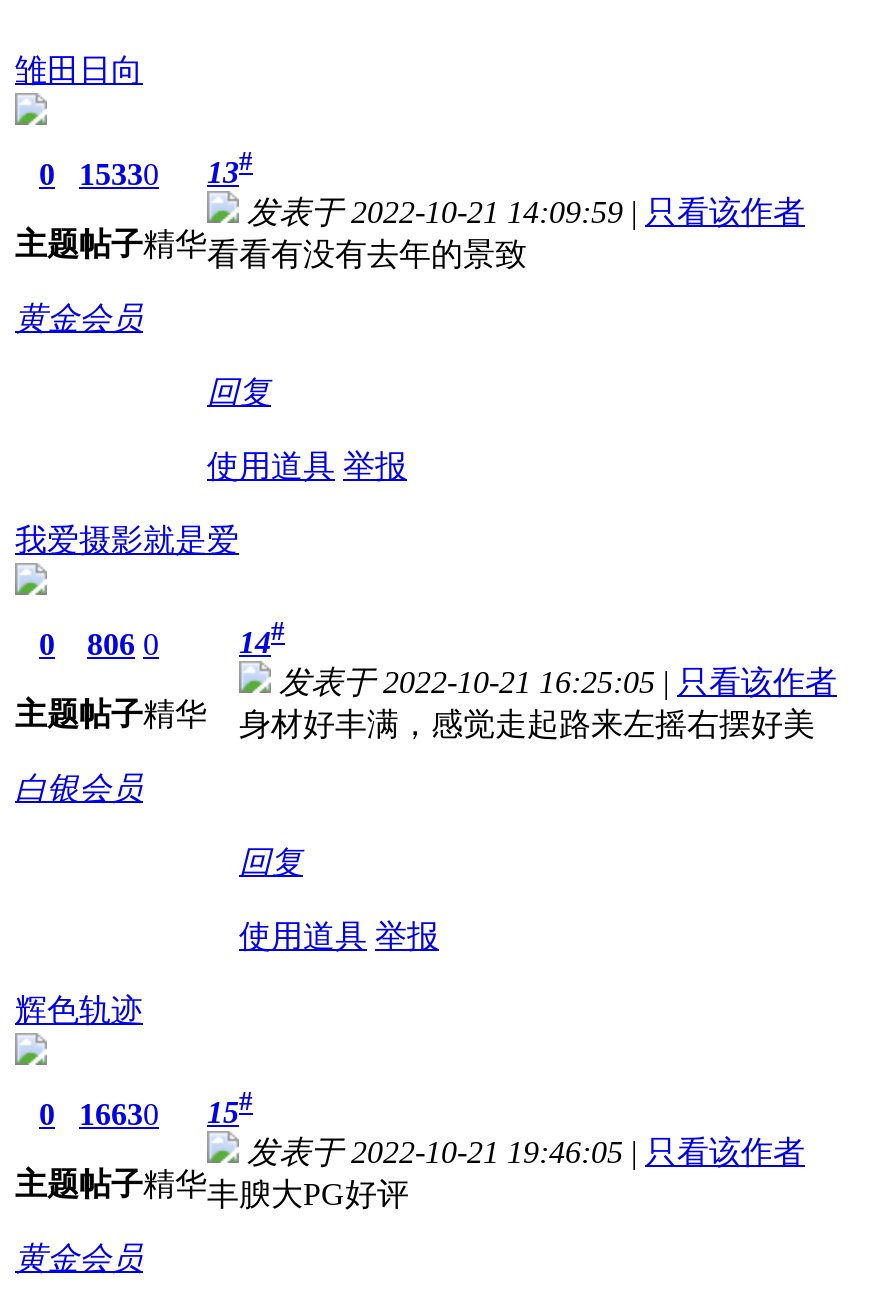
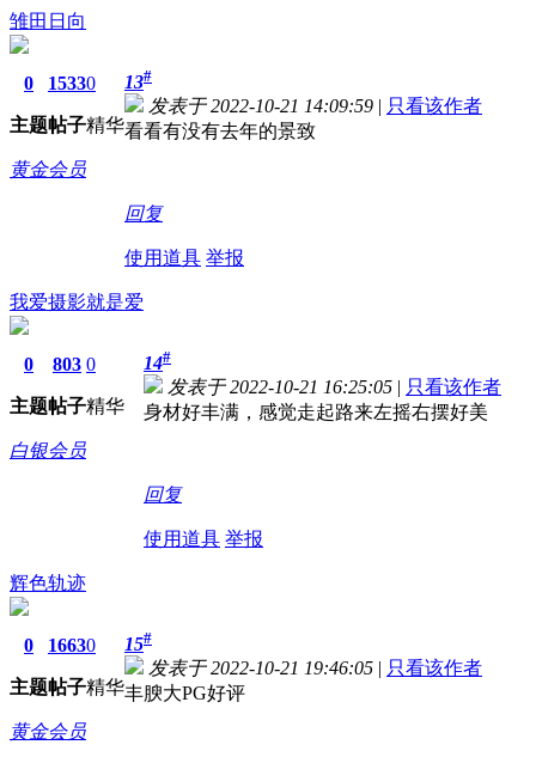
[39,627,159,661] 0 806 0 -> [24,354,96,374] 0 803 0

